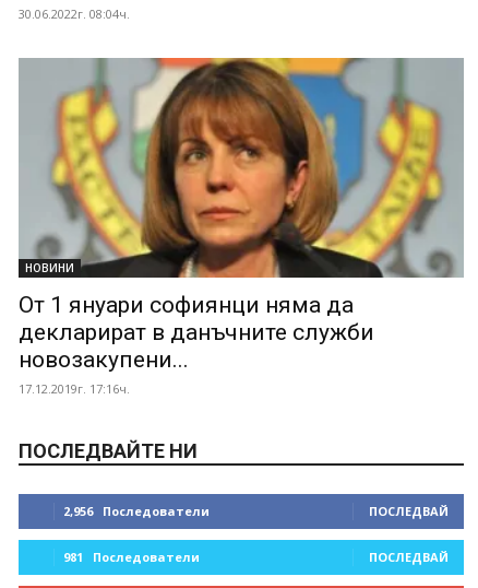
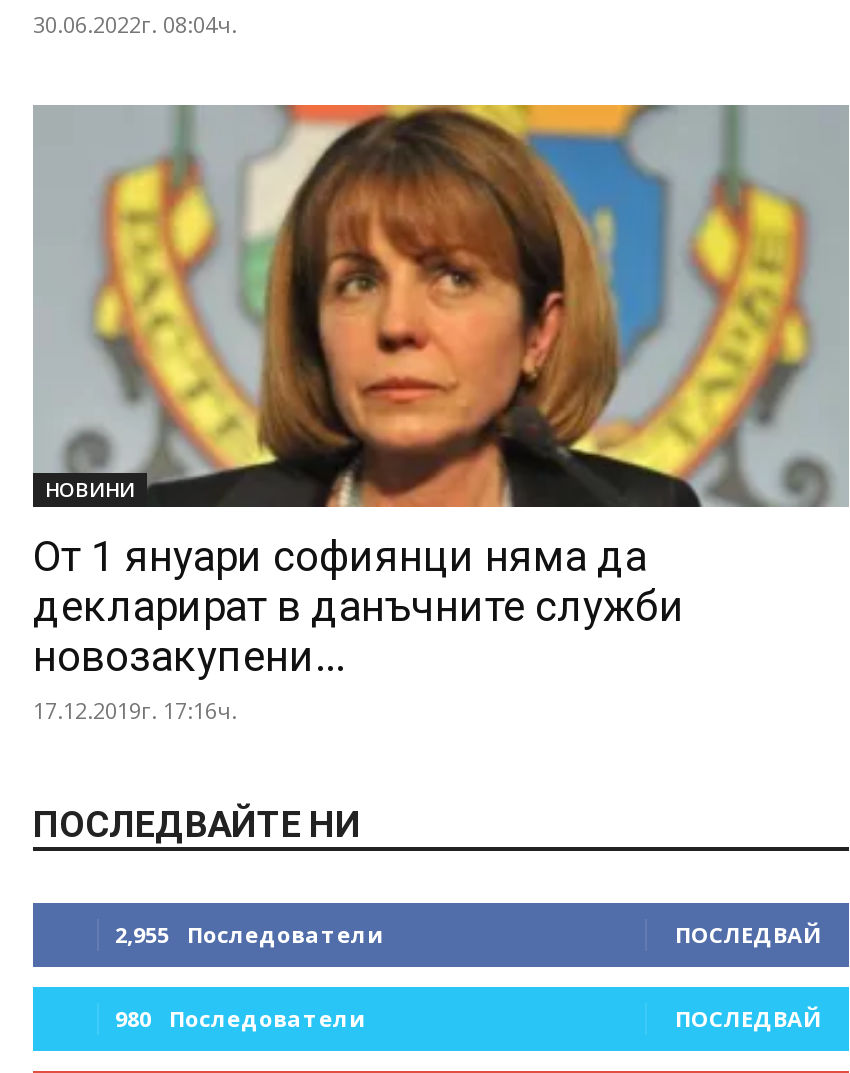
[63,503,210,520] 2,956 Последователи -> [115,920,383,950] 2,955 Последователи
[63,549,200,565] 981 Последователи -> [115,1004,365,1034] 980 Последователи

